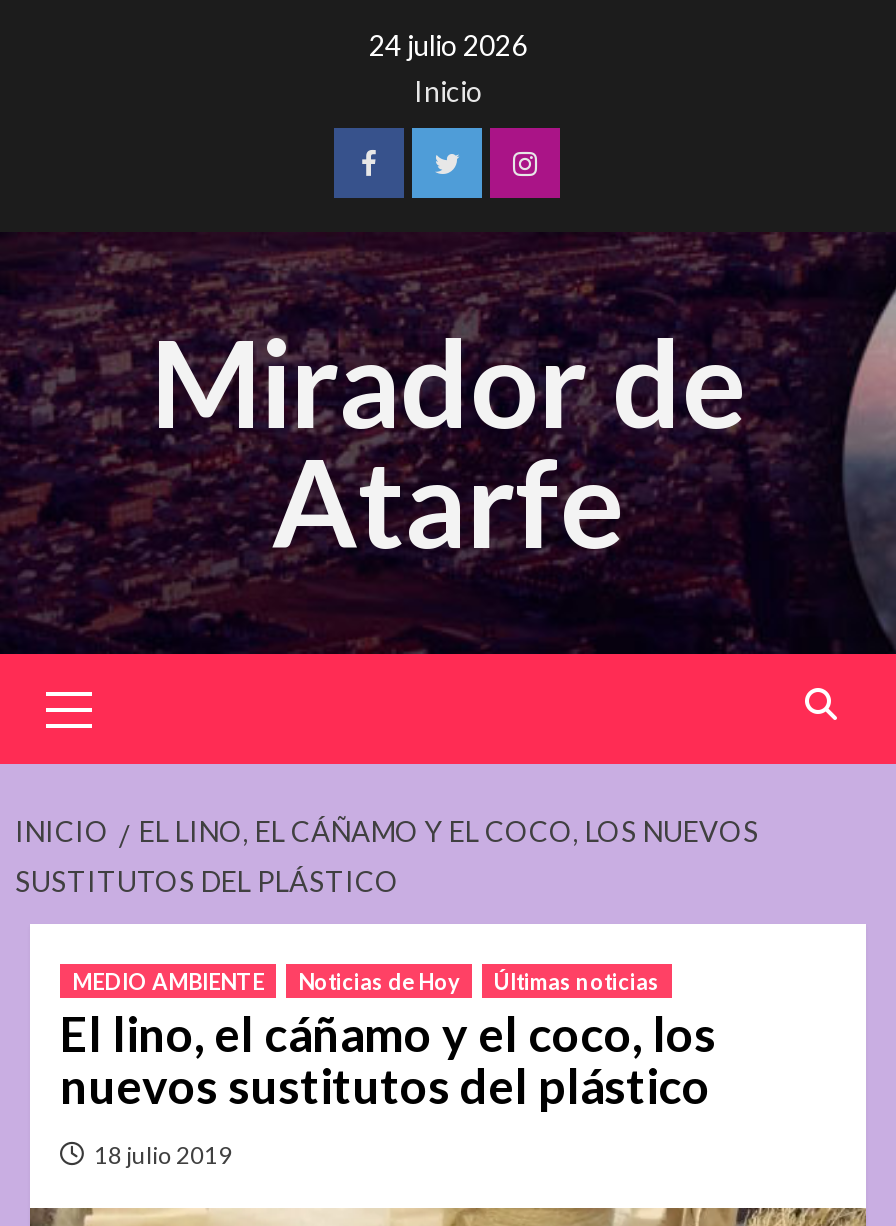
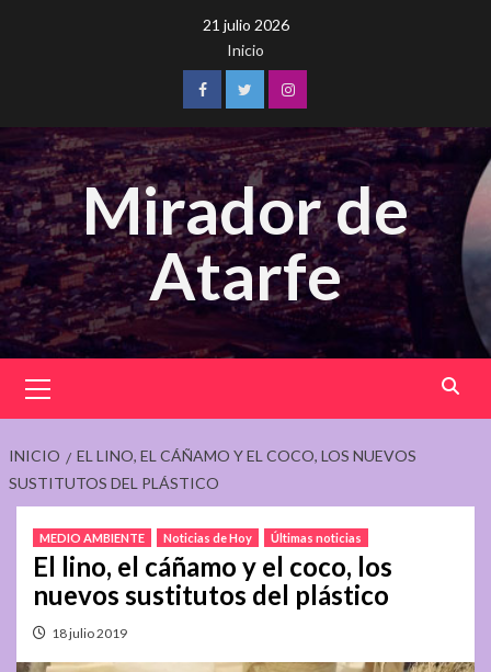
[369,28,527,62] 24 julio 2026 -> [202,15,289,34] 21 julio 2026

